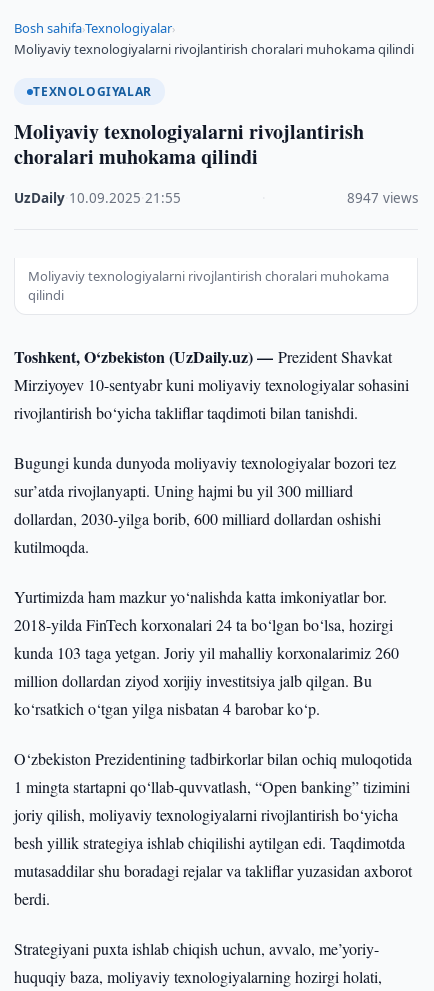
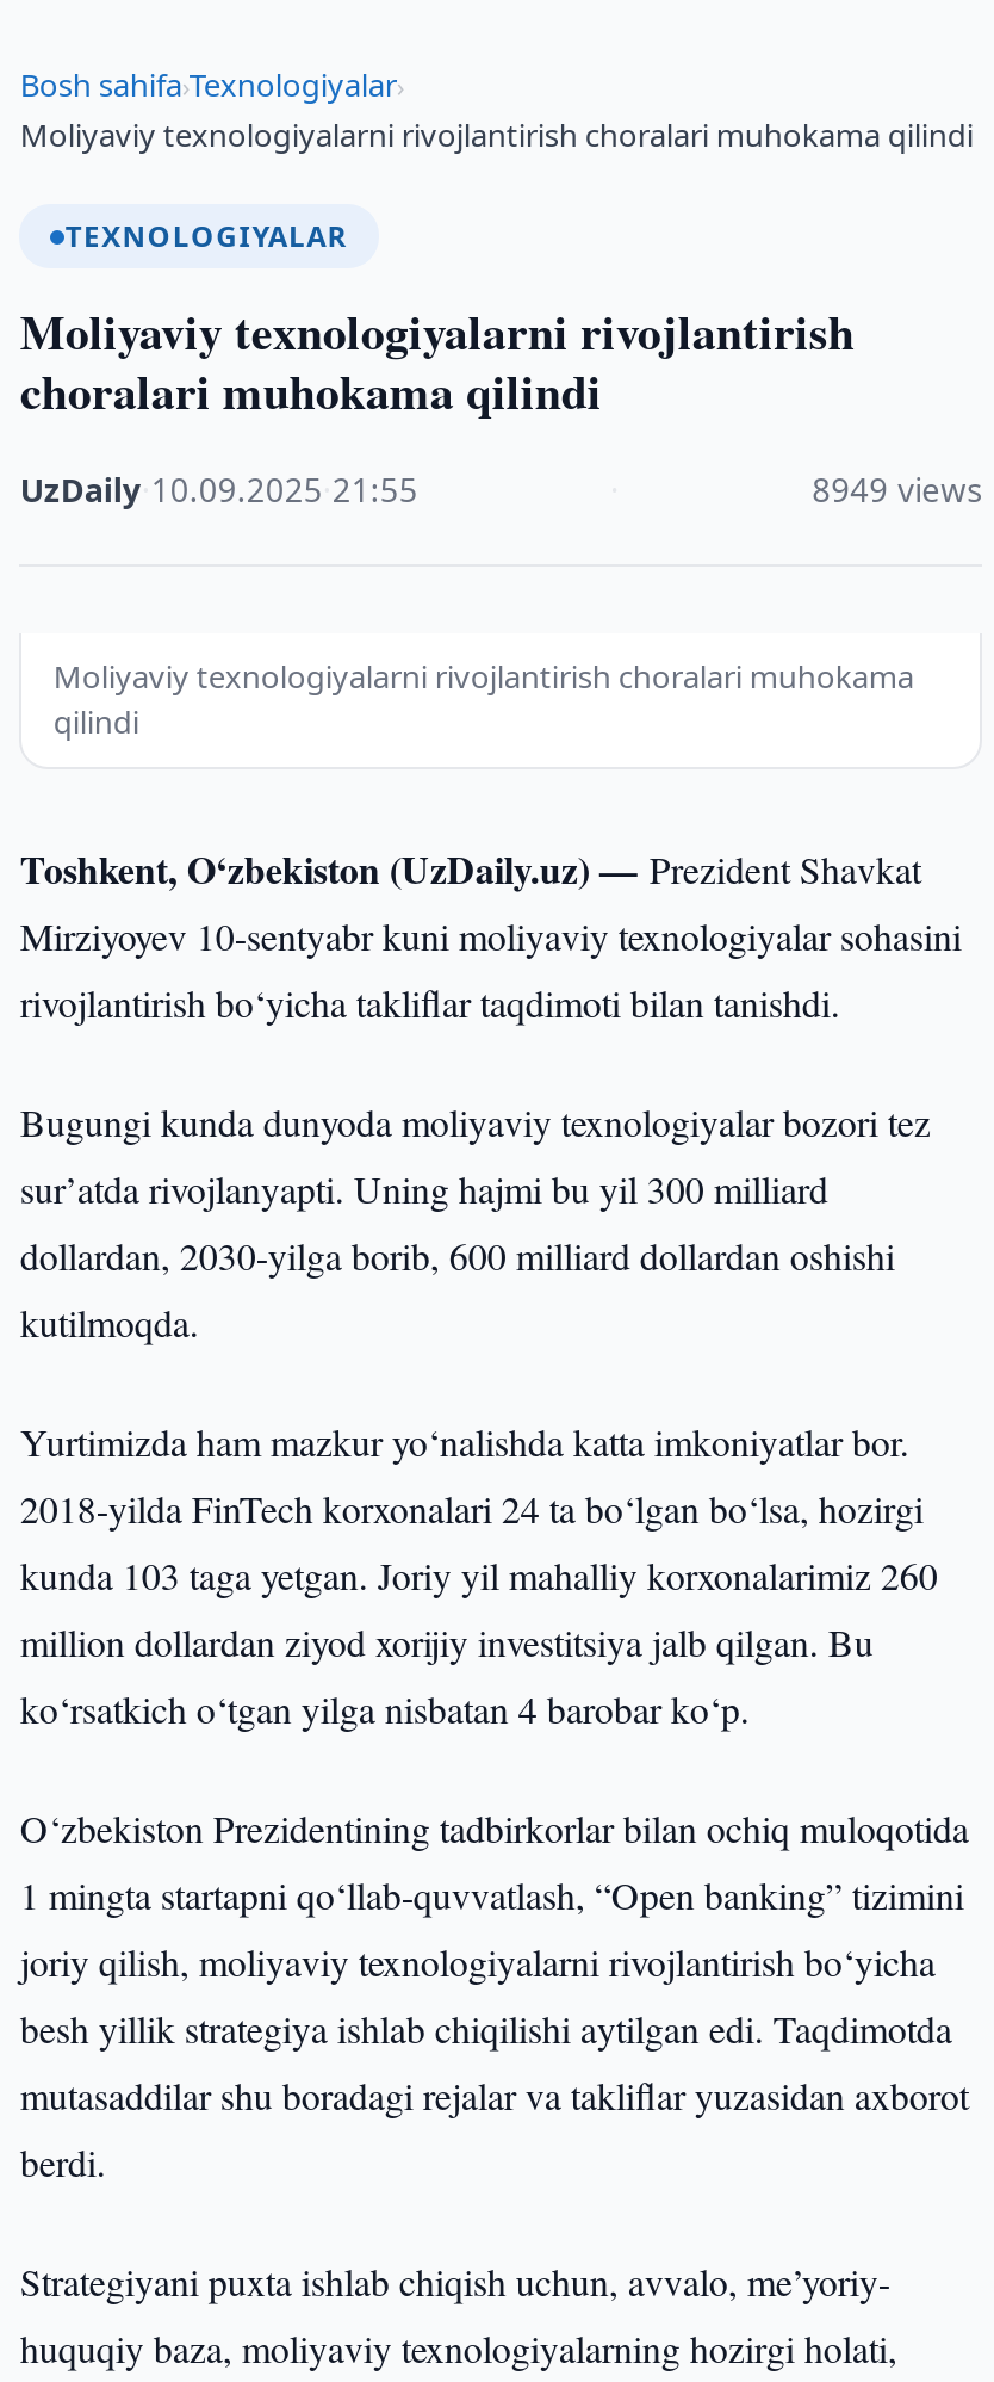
[347,189,418,207] 8947 views -> [812,469,981,512] 8949 views

